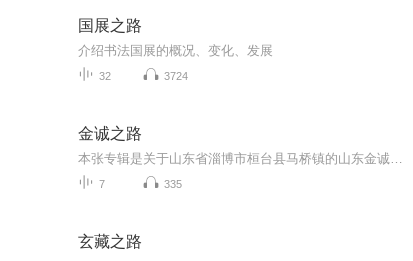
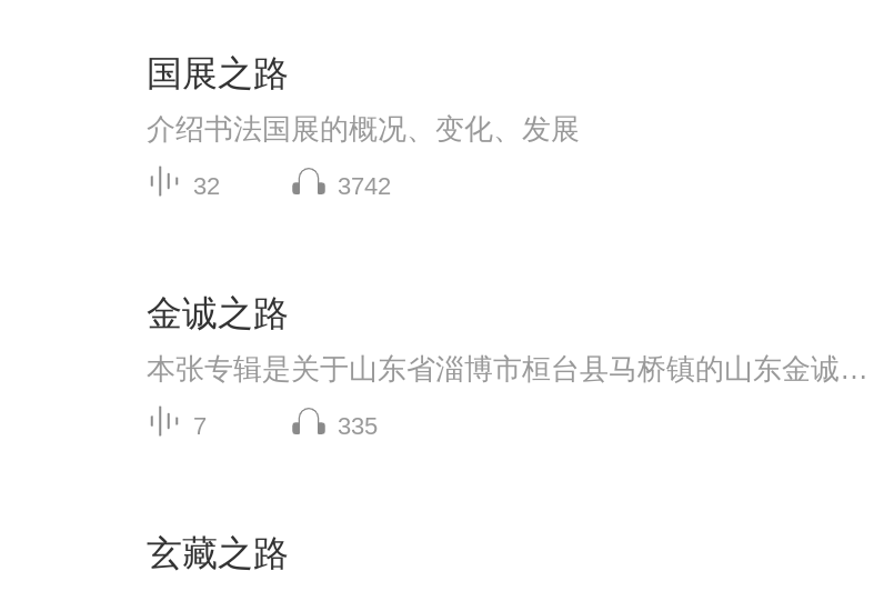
[164,70,188,82] 3724 -> [338,172,391,198] 3742

